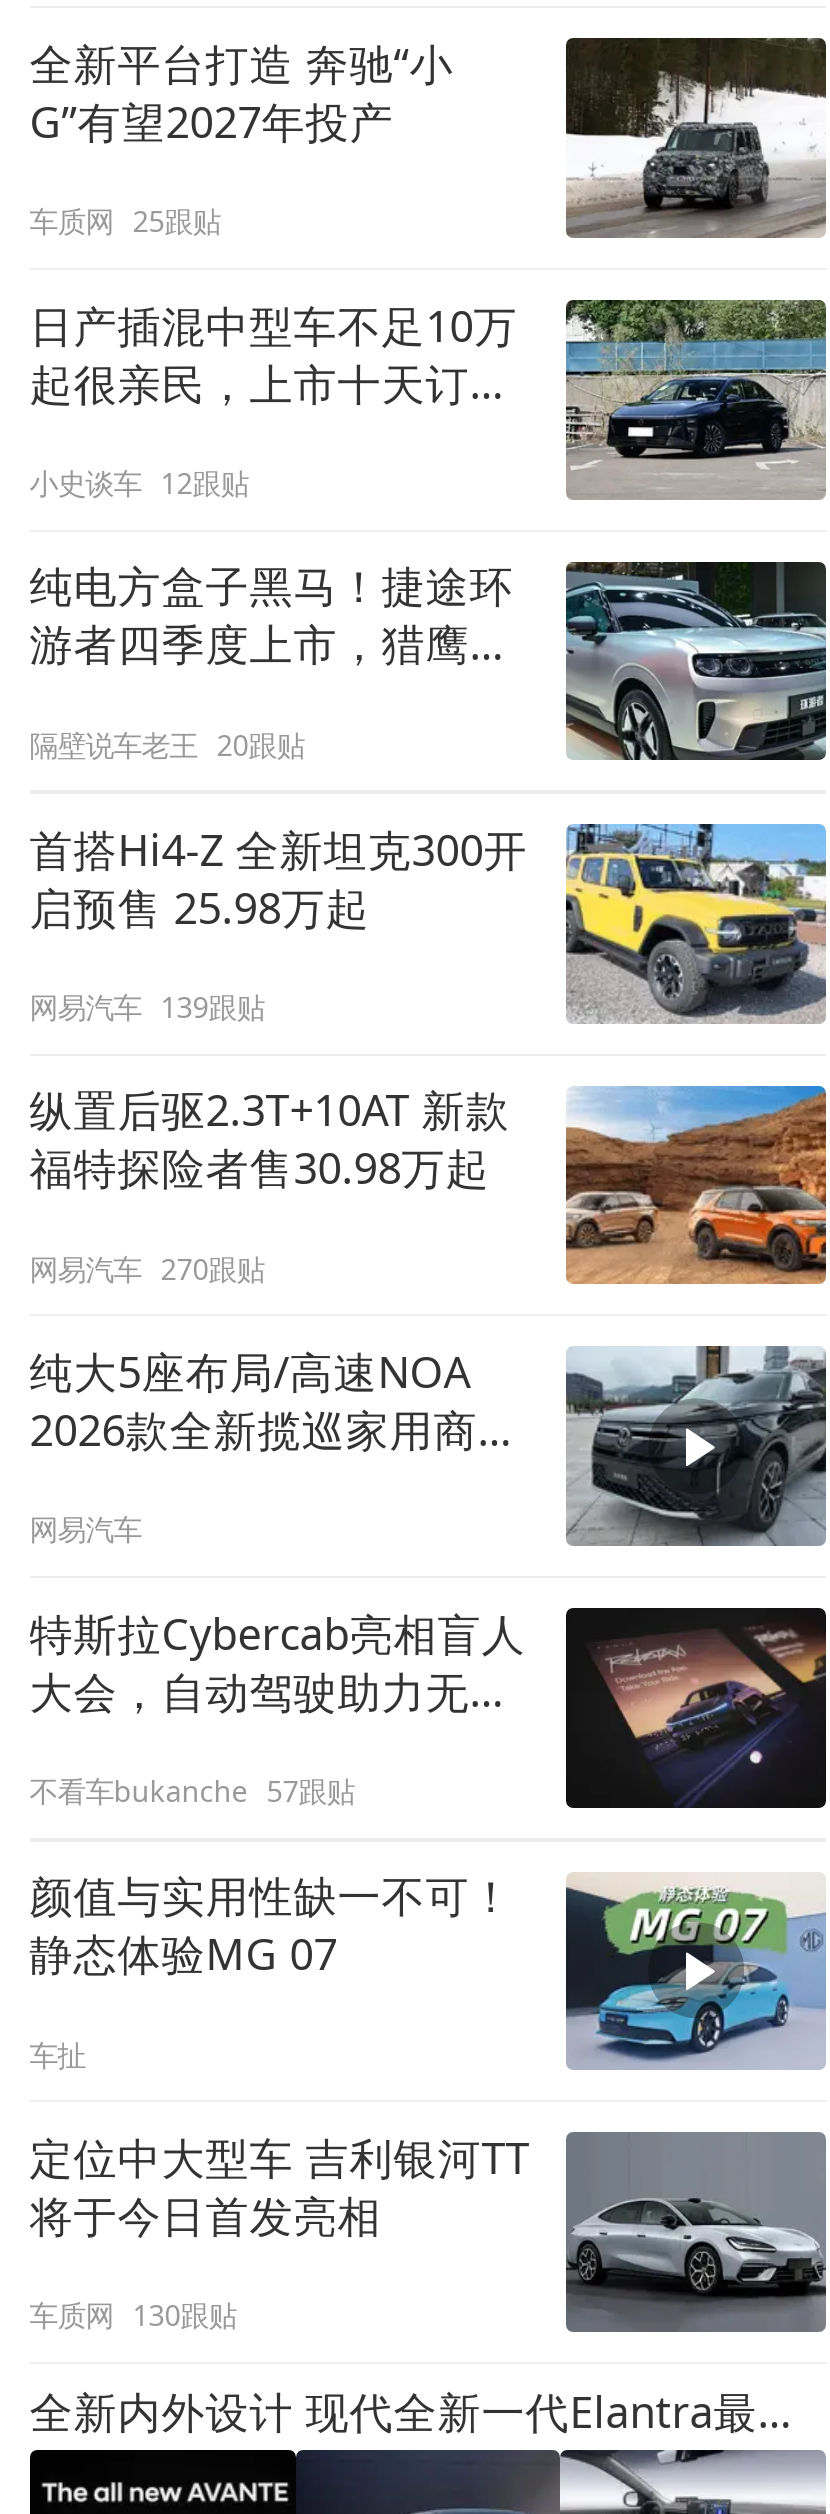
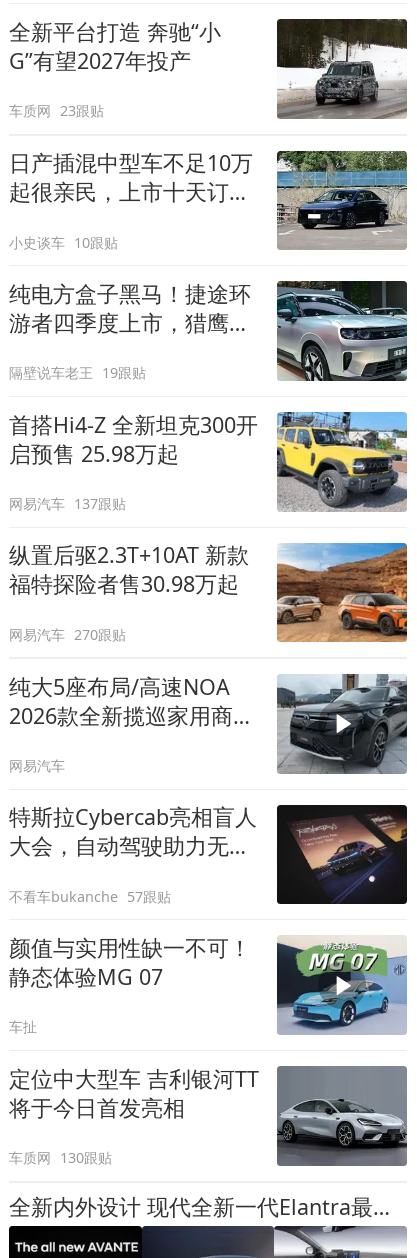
[29,202,221,240] 车质网 25跟贴 -> [9,101,104,120] 车质网 23跟贴
[29,464,249,502] 小史谈车 12跟贴 -> [9,233,118,252] 小史谈车 10跟贴
[29,725,305,763] 隔壁说车老王 20跟贴 -> [9,363,146,382] 隔壁说车老王 19跟贴
[29,988,265,1026] 网易汽车 139跟贴 -> [9,494,126,513] 网易汽车 137跟贴

